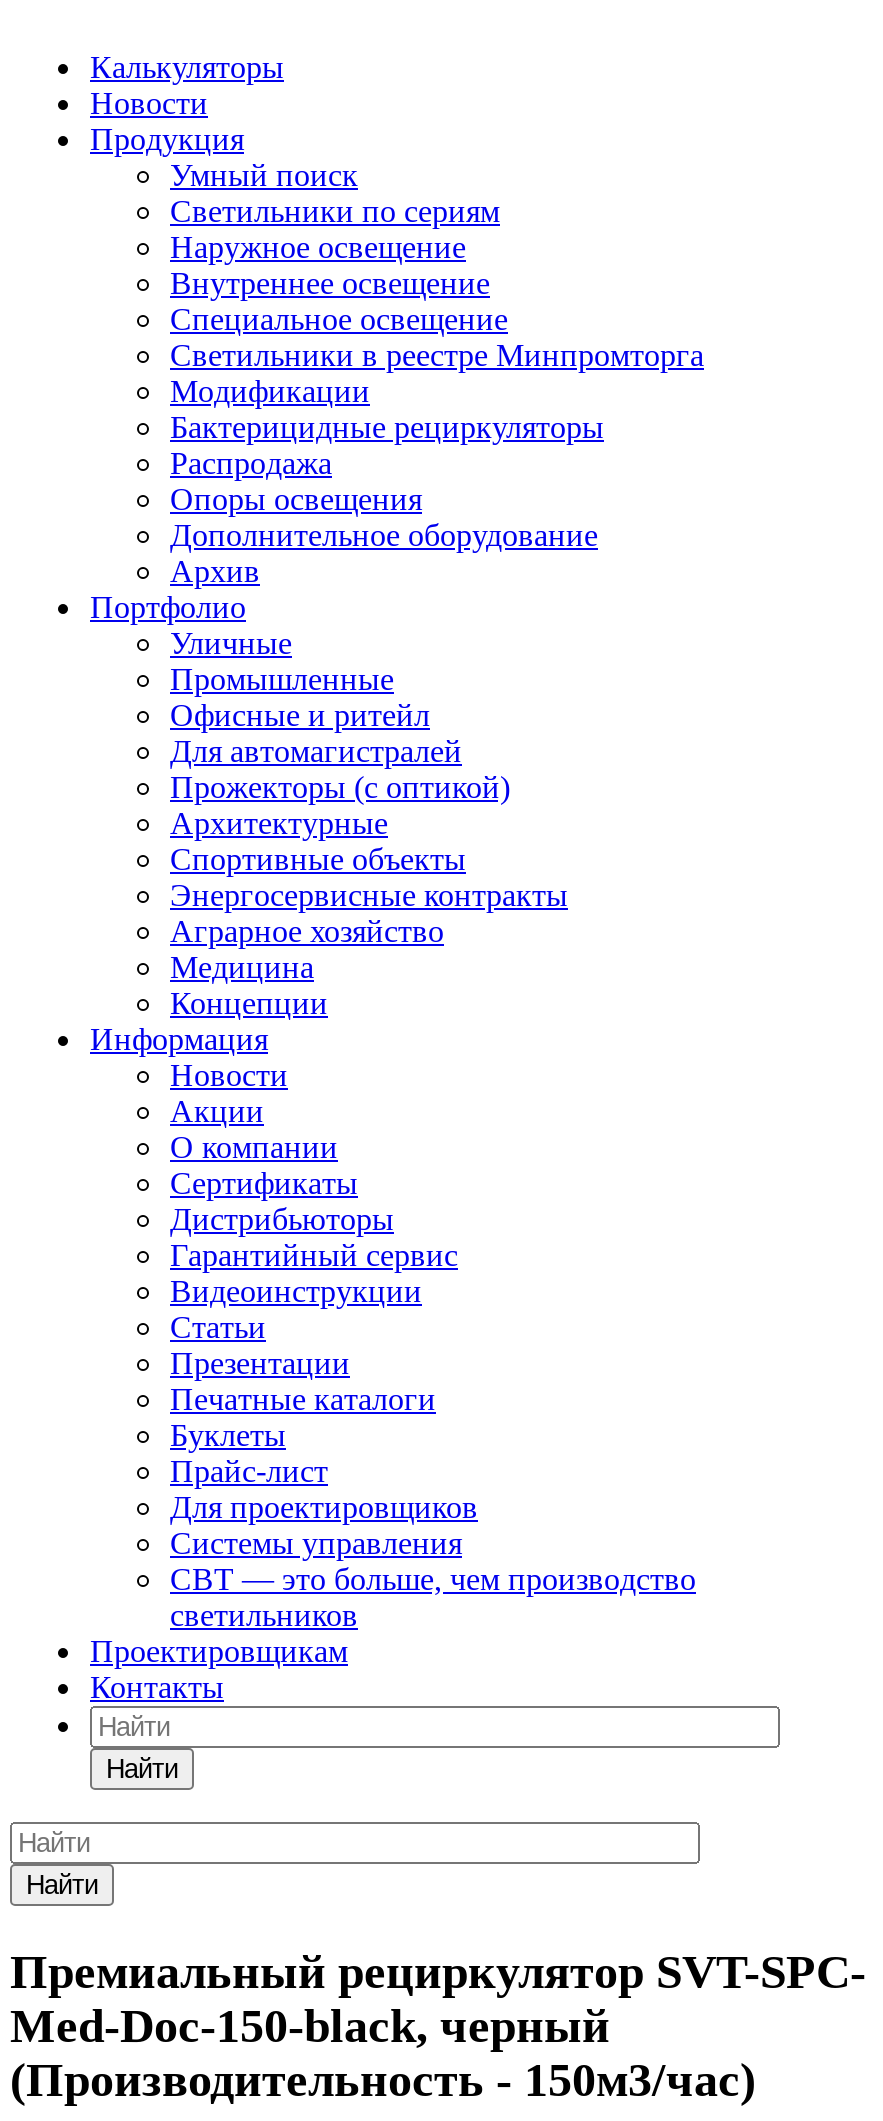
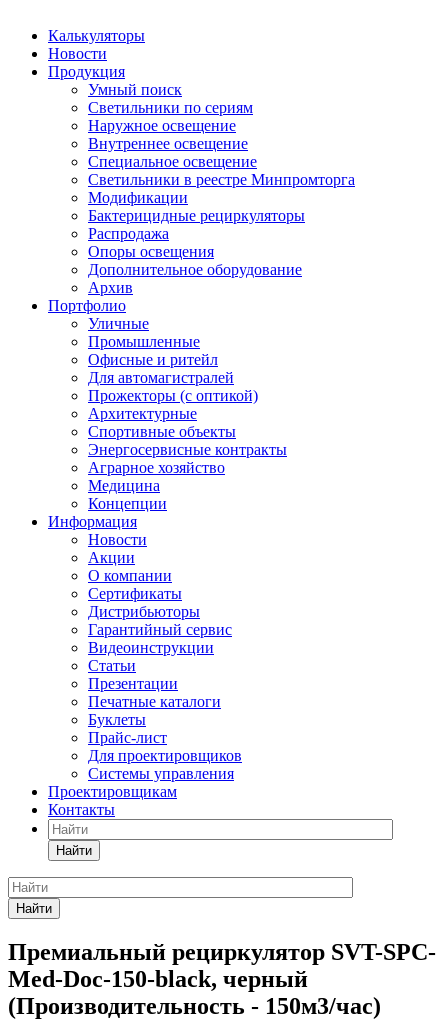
[170,1562,696,1632] СВТ — это больше, чем производство | светильников -> none

